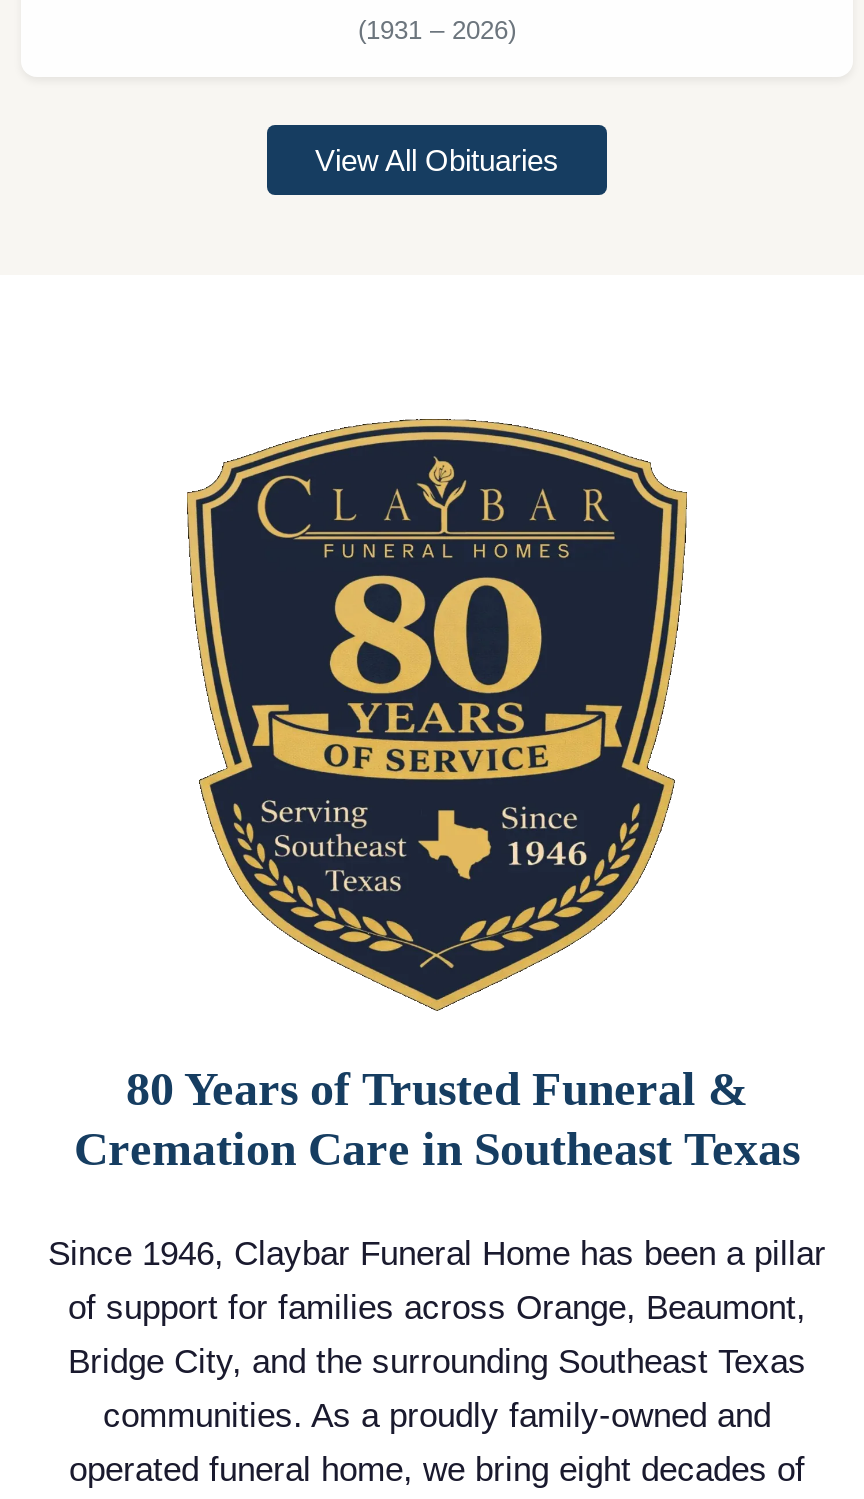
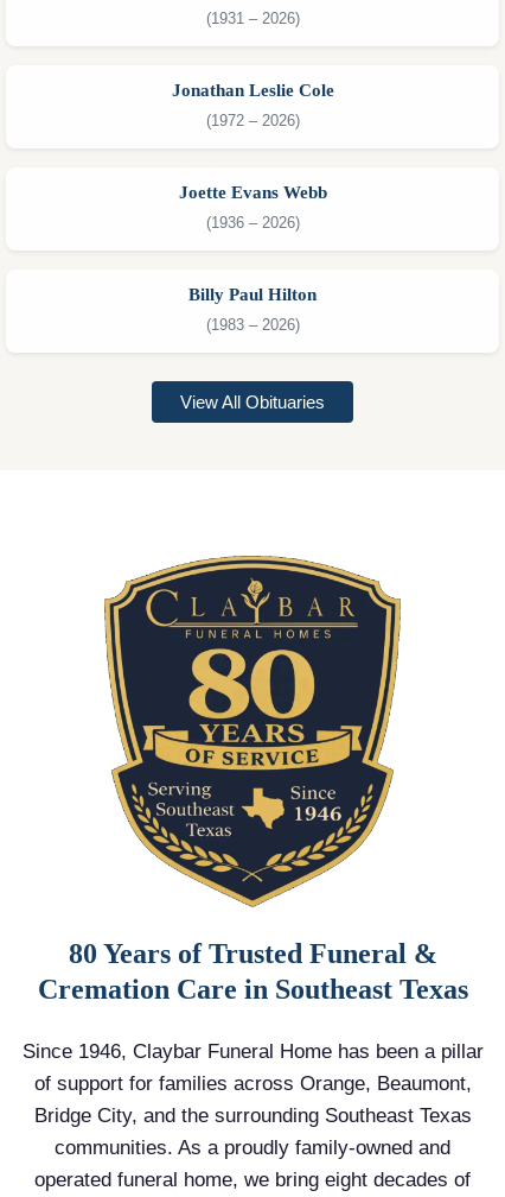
none -> [171,79,334,129] Jonathan Leslie Cole | (1972 – 2026)
none -> [178,181,327,231] Joette Evans Webb | (1936 – 2026)
none -> [188,283,317,333] Billy Paul Hilton | (1983 – 2026)

